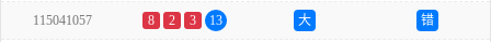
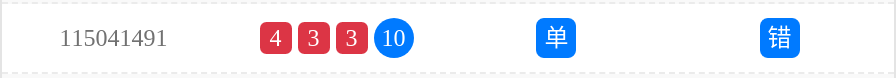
[33,13,175,28] 115041057 | 8 | 2 -> [60,24,282,52] 115041491 | 4
[209,13,311,28] 13 | 大 -> [346,24,568,52] 3 | 10 | 单

